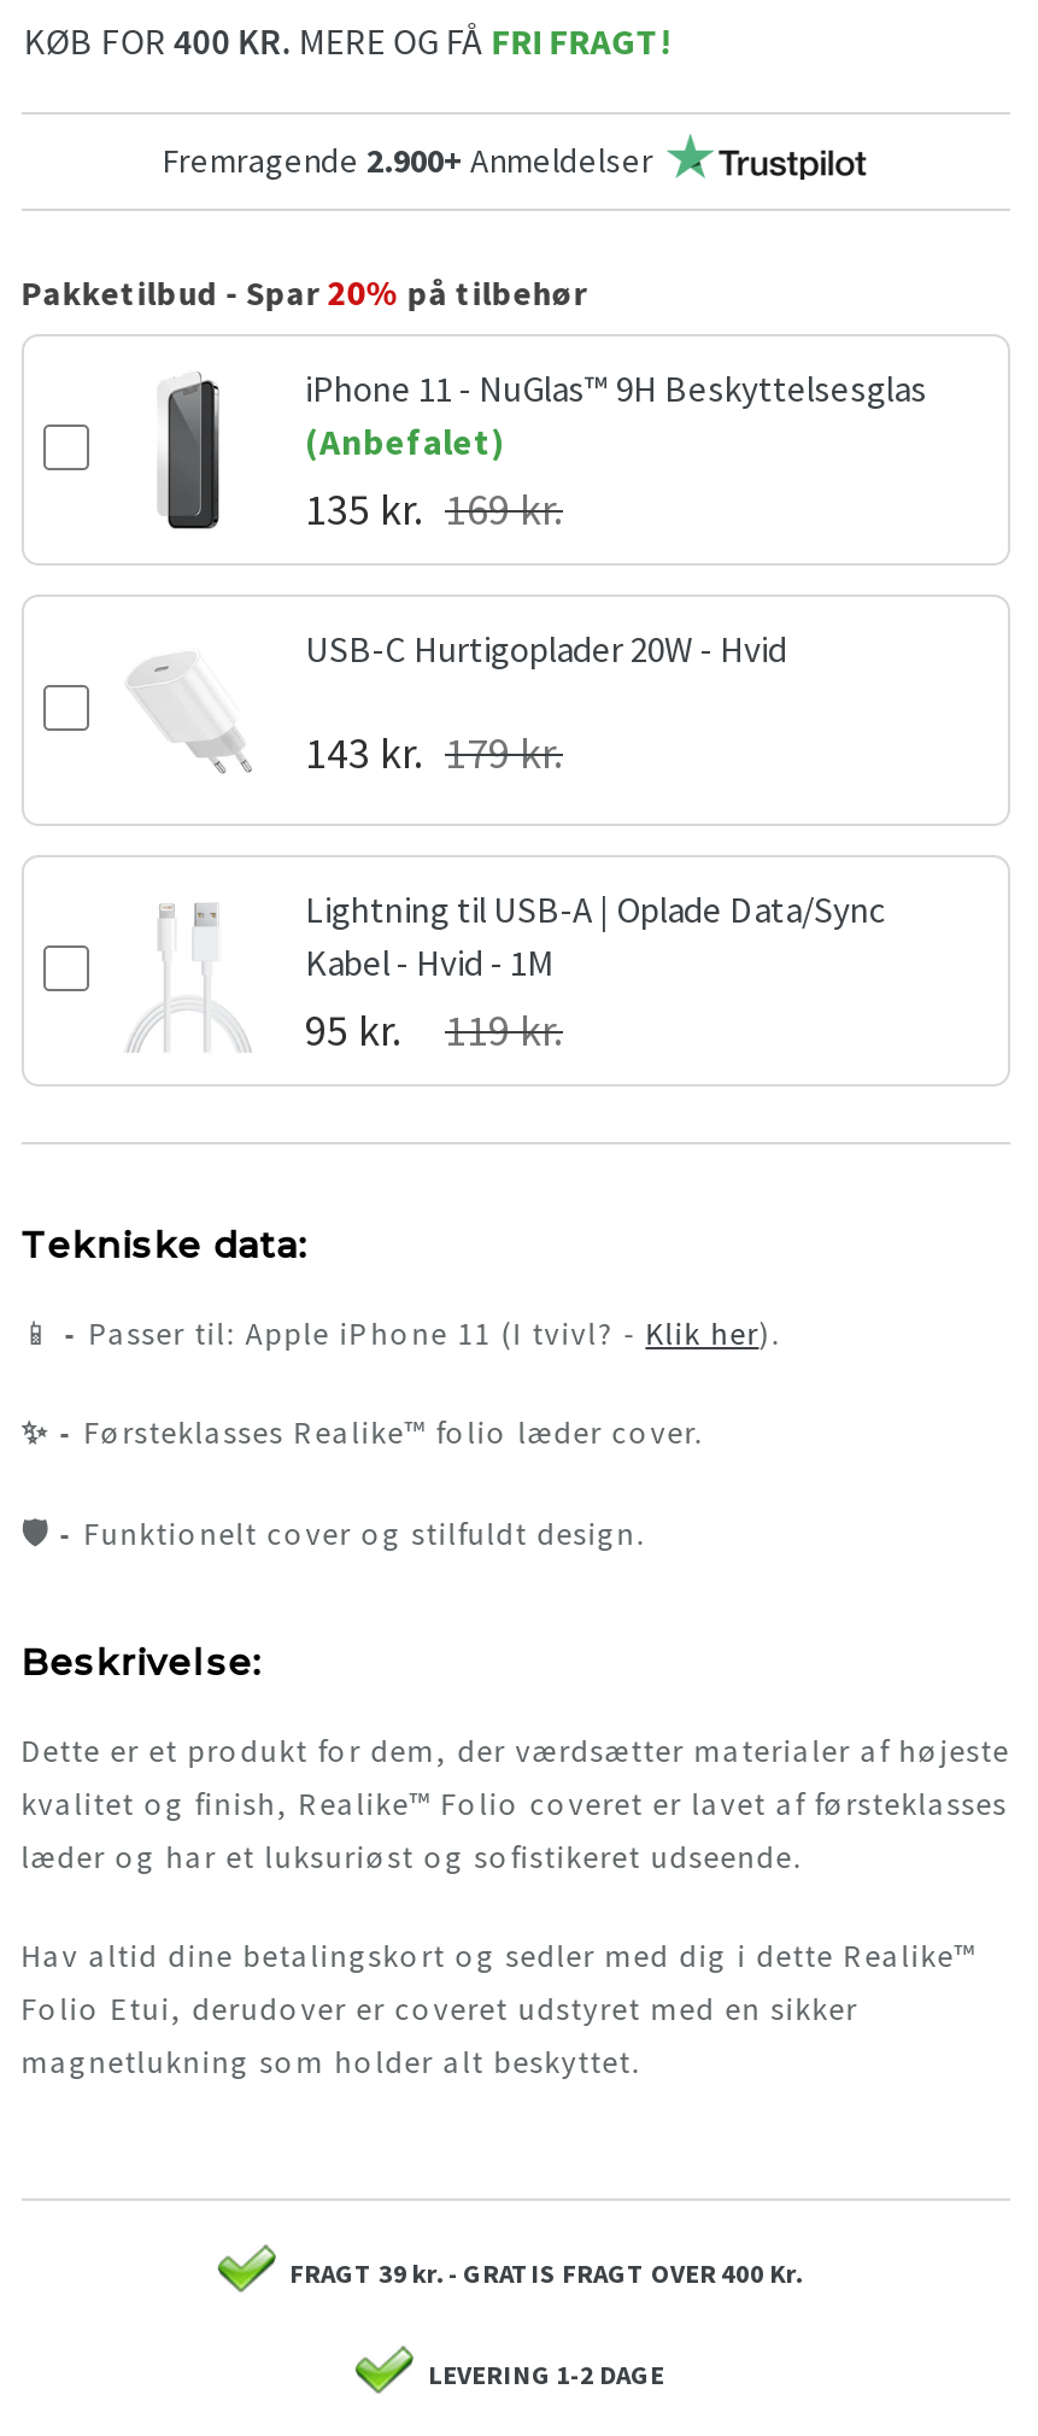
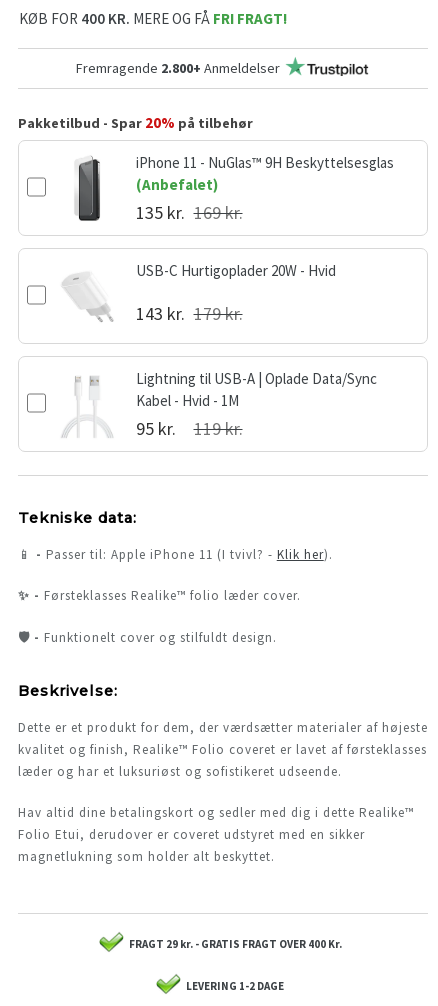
[162,139,653,182] Fremragende 2.900+ Anmeldelser -> [76,59,280,77] Fremragende 2.800+ Anmeldelser
[289,2256,803,2290] FRAGT 39 kr. - GRATIS FRAGT OVER 400 Kr. -> [129,937,342,951] FRAGT 29 kr. - GRATIS FRAGT OVER 400 Kr.

